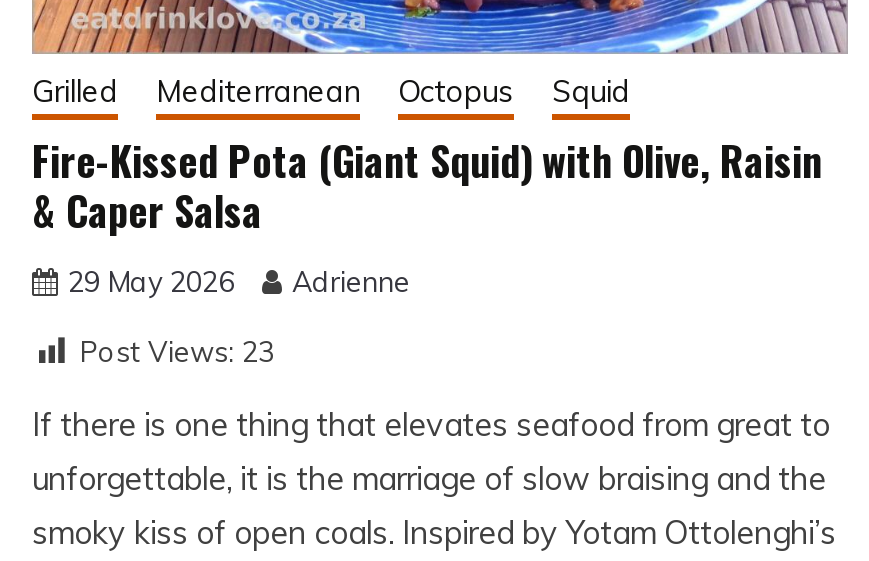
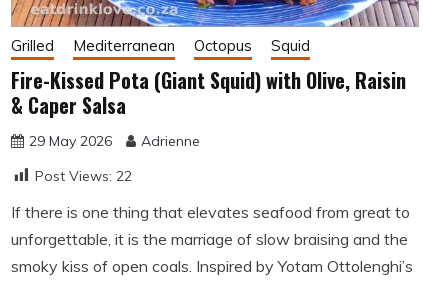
[80,334,274,370] Post Views: 23 -> [35,167,132,185] Post Views: 22

